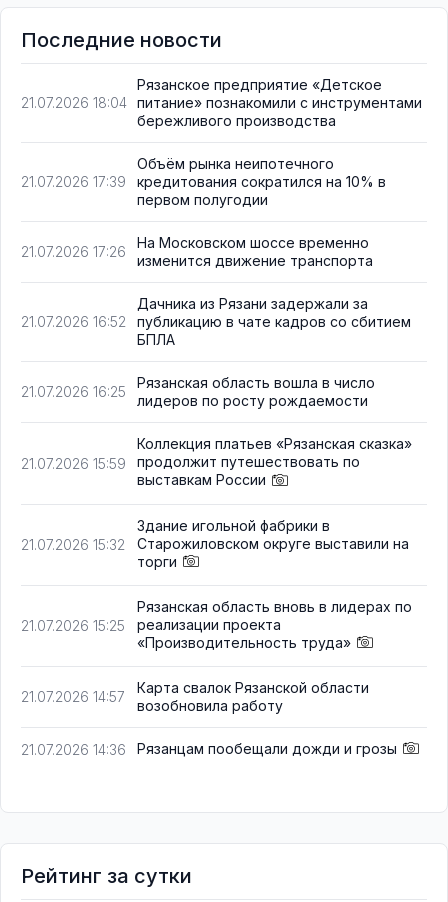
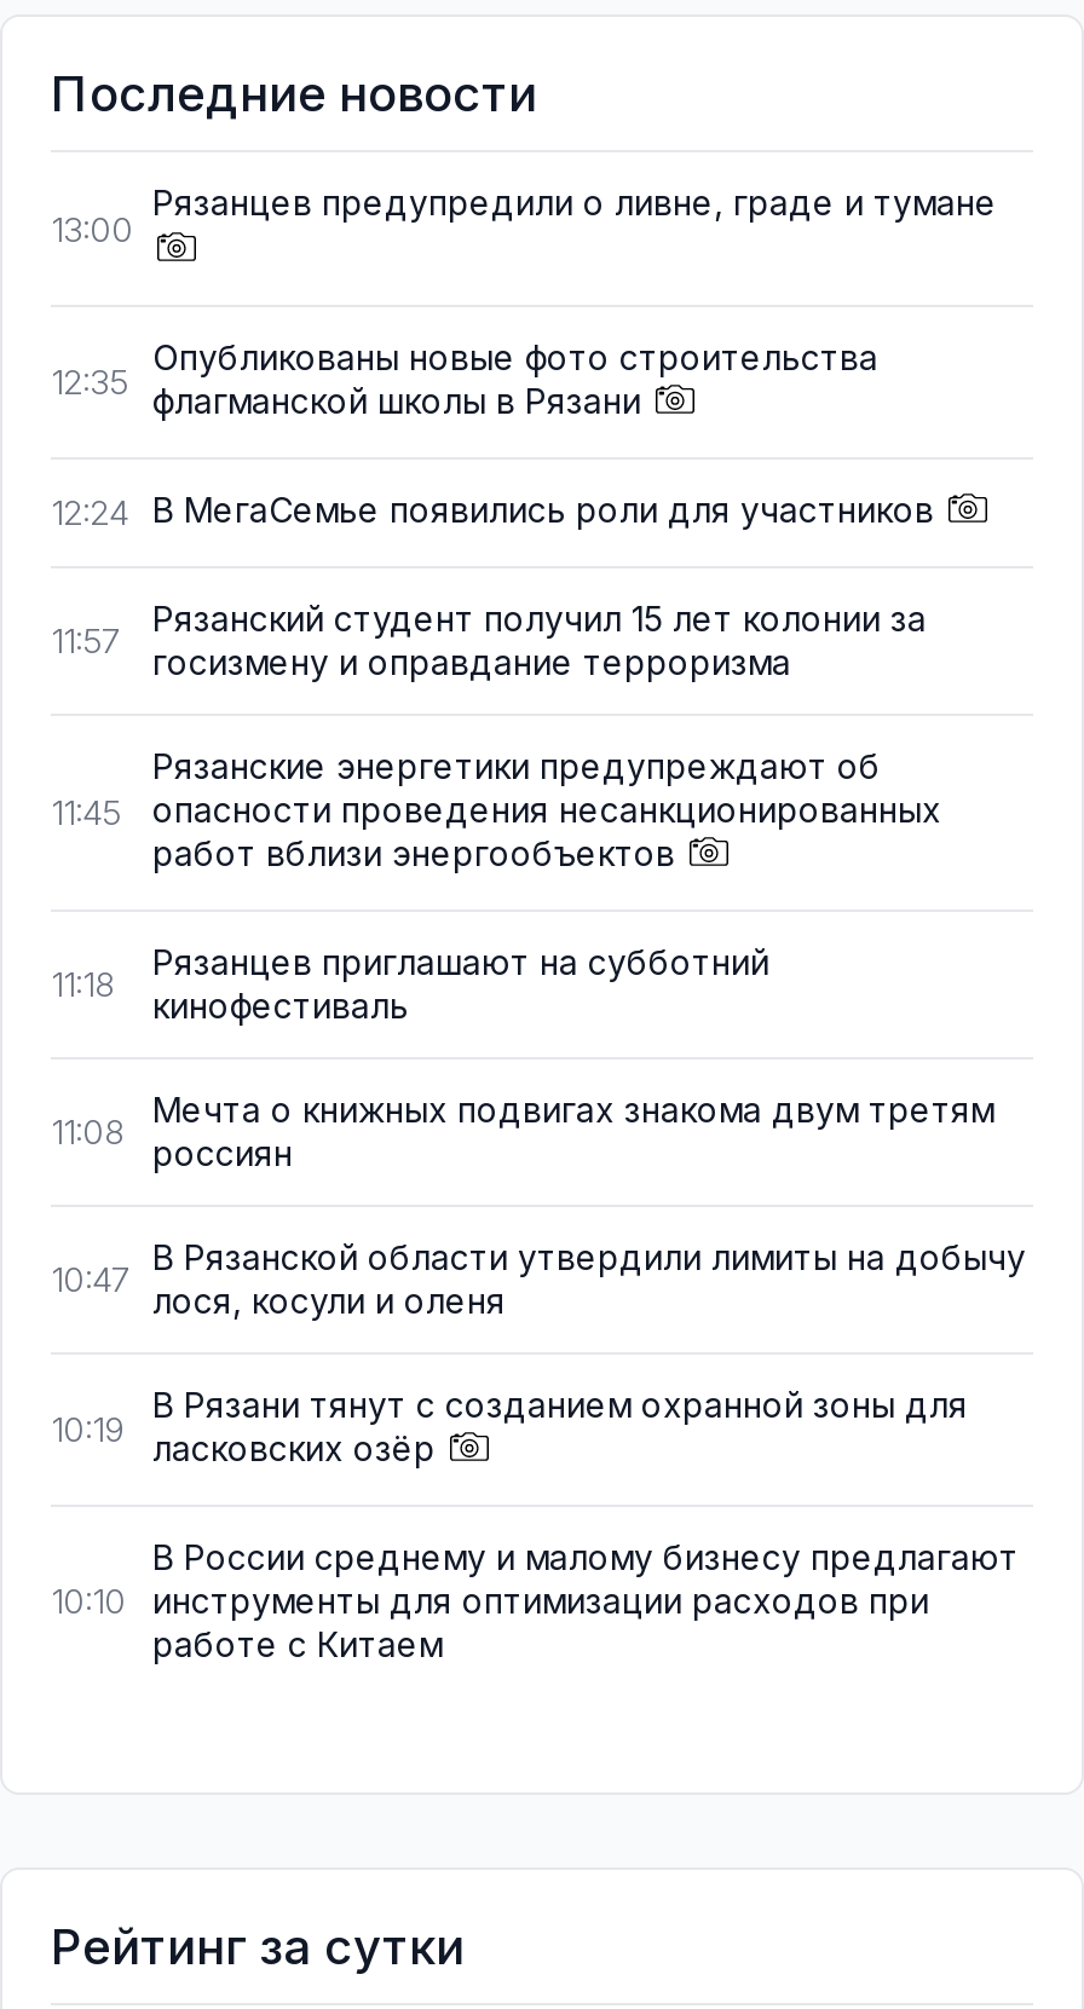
[137,76,422,129] Рязанское предприятие «Детское | питание» познакомили с инструментами | бережливого производства -> [152,183,997,224] Рязанцев предупредили о ливне, граде и тумане
[21,95,127,111] 21.07.2026 18:04 -> [51,209,133,248] 13:00
[137,155,386,208] Объём рынка неипотечного | кредитования сократился на 10% в | первом полугодии -> [152,335,878,420] Опубликованы новые фото строительства | флагманской школы в Рязани
[21,174,126,190] 21.07.2026 17:39 -> [51,362,128,401] 12:35
[137,234,373,269] На Московском шоссе временно | изменится движение транспорта -> [51,622,121,660] 11:57
[21,244,126,260] 21.07.2026 17:26 -> [51,488,934,532] 12:24 | В МегаСемье появились роли для участников
[137,295,411,348] Дачника из Рязани задержали за | публикацию в чате кадров со сбитием | БПЛА -> [51,793,121,832] 11:45
[21,314,126,330] 21.07.2026 16:52 -> [152,597,927,682] Рязанский студент получил 15 лет колонии за | госизмену и оправдание терроризма
[137,374,375,409] Рязанская область вошла в число | лидеров по росту рождаемости -> [51,965,116,1004] 11:18
[21,384,126,400] 21.07.2026 16:25 -> [152,745,941,873] Рязанские энергетики предупреждают об | опасности проведения несанкционированных | работ вблизи энергообъектов
[137,435,412,488] Коллекция платьев «Рязанская сказка» | продолжит путешествовать по | выставкам России -> [51,1113,126,1152] 11:08
[21,455,126,471] 21.07.2026 15:59 -> [152,941,769,1026] Рязанцев приглашают на субботний | кинофестиваль
[137,517,409,570] Здание игольной фабрики в | Старожиловском округе выставили на | торги -> [51,1261,131,1299] 10:47
[21,537,125,553] 21.07.2026 15:32 -> [152,1089,994,1173] Мечта о книжных подвигах знакома двум третям | россиян
[137,598,412,651] Рязанская область вновь в лидерах по | реализации проекта | «Производительность труда» -> [51,1411,126,1449] 10:19
[21,618,125,634] 21.07.2026 15:25 -> [152,1236,1026,1321] В Рязанской области утвердили лимиты на добычу | лося, косули и оленя
[137,679,369,714] Карта свалок Рязанской области | возобновила работу -> [51,1583,126,1621] 10:10
[21,689,125,705] 21.07.2026 14:57 -> [152,1384,968,1469] В Рязани тянут с созданием охранной зоны для | ласковских озёр
[21,740,397,758] 21.07.2026 14:36 | Рязанцам пообещали дожди и грозы -> [152,1537,1019,1665] В России среднему и малому бизнесу предлагают | инструменты для оптимизации расходов при | работе с Китаем

